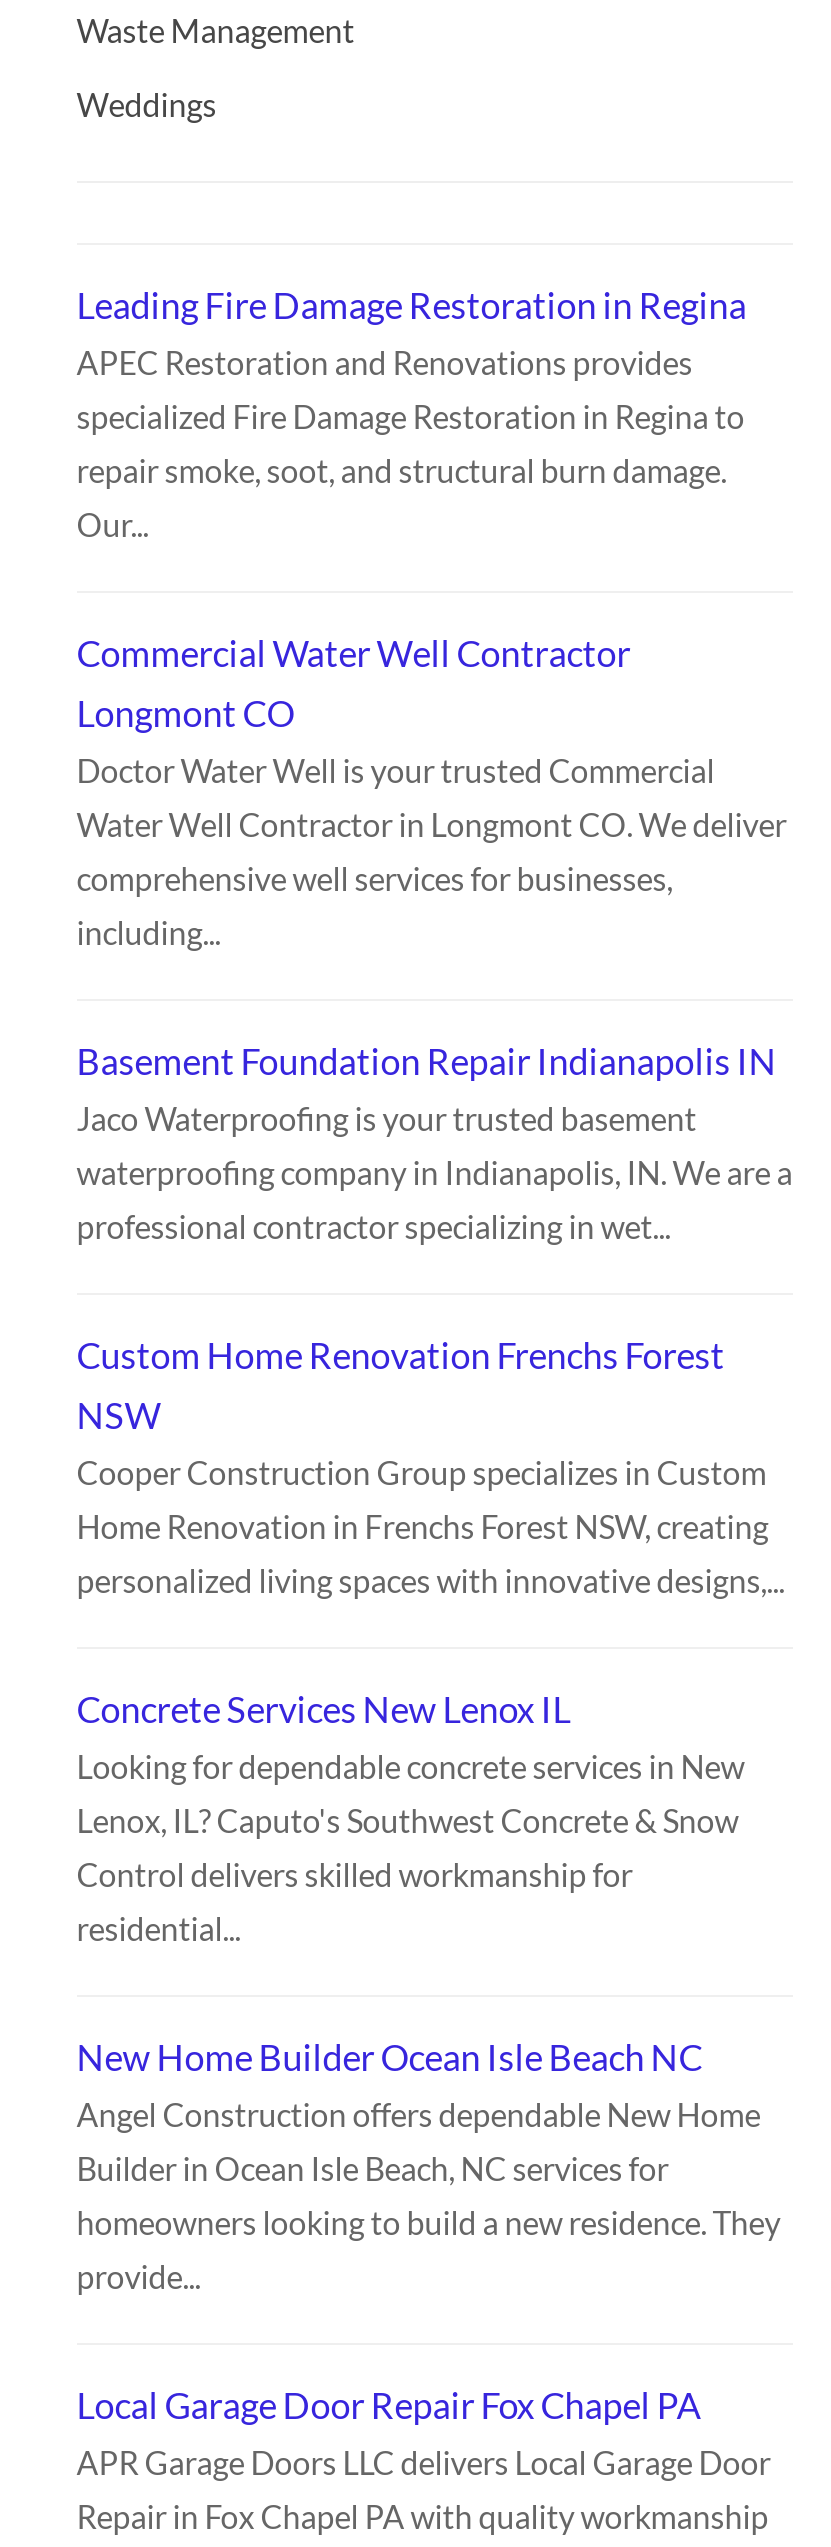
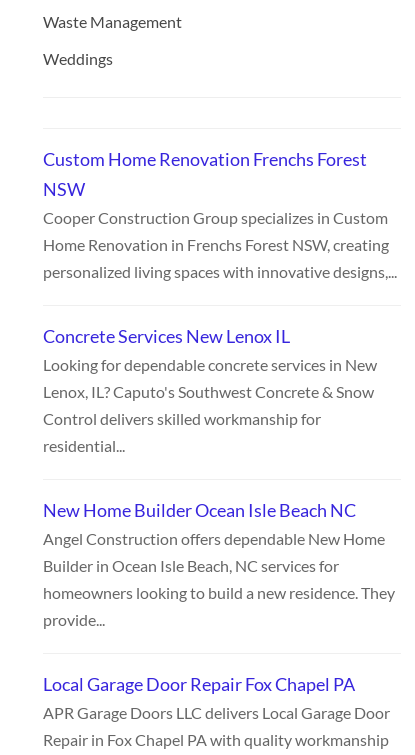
[77,284,793,1246] Leading Fire Damage Restoration in Regina | APEC Restoration and Renovations provides | specialized Fire Damage Restoration in Regina to | repair smoke, soot, and structural burn damage. | Our... | Commercial Water Well Contractor | Longmont CO | Doctor Water Well is your trusted Commercial | Water Well Contractor in Longmont CO. We deliver | comprehensive well services for businesses, | including... | Basement Foundation Repair Indianapolis IN | Jaco Waterproofing is your trusted basement | waterproofing company in Indianapolis, IN. We are a | professional contractor specializing in wet... -> none

